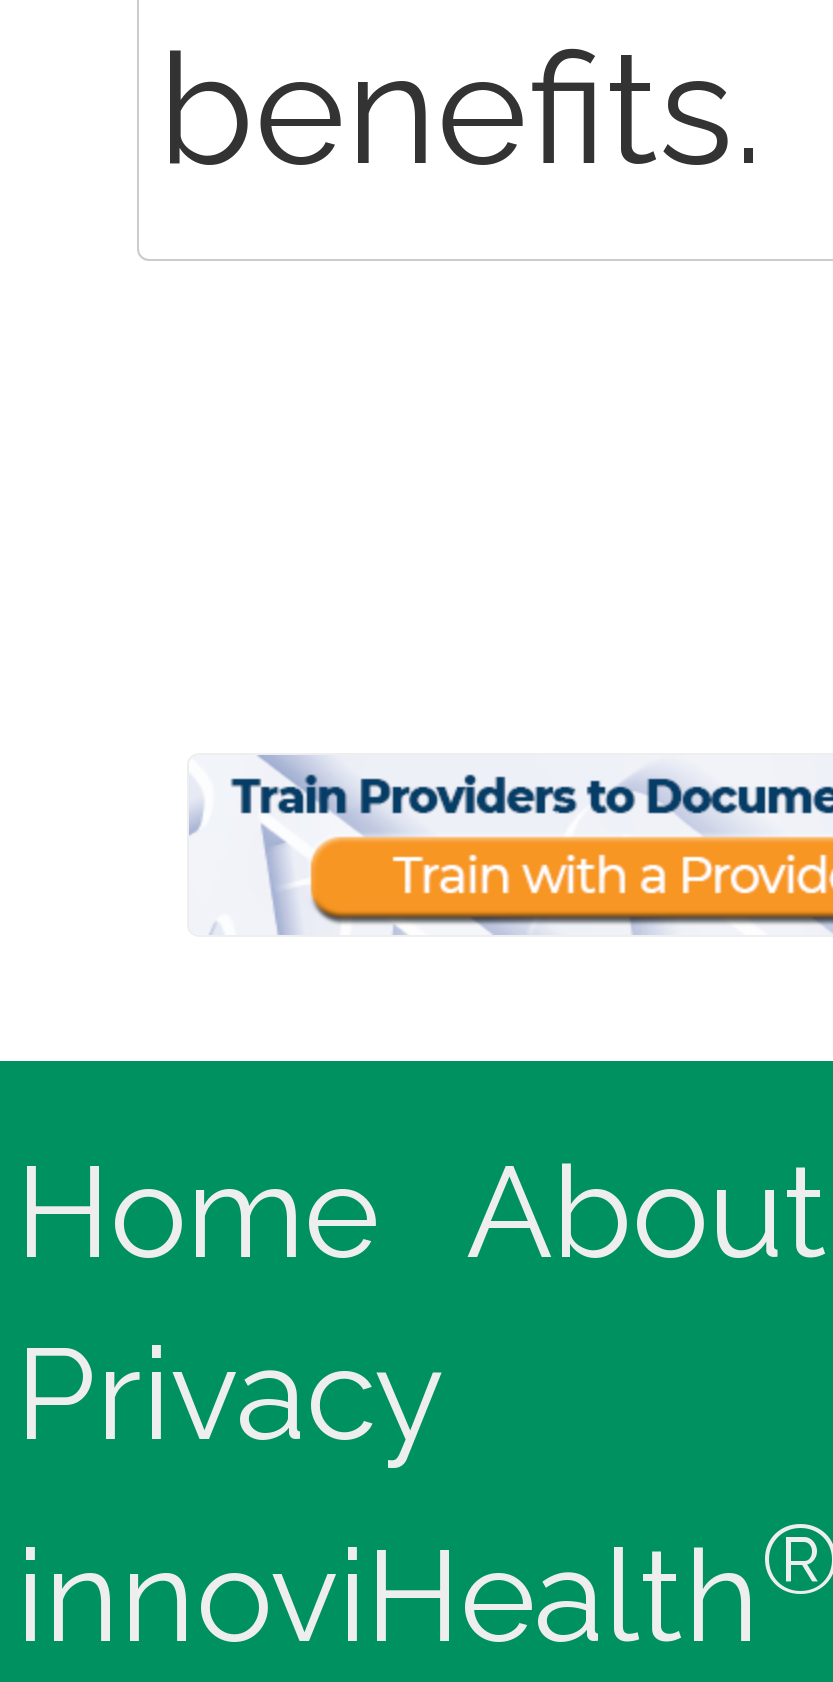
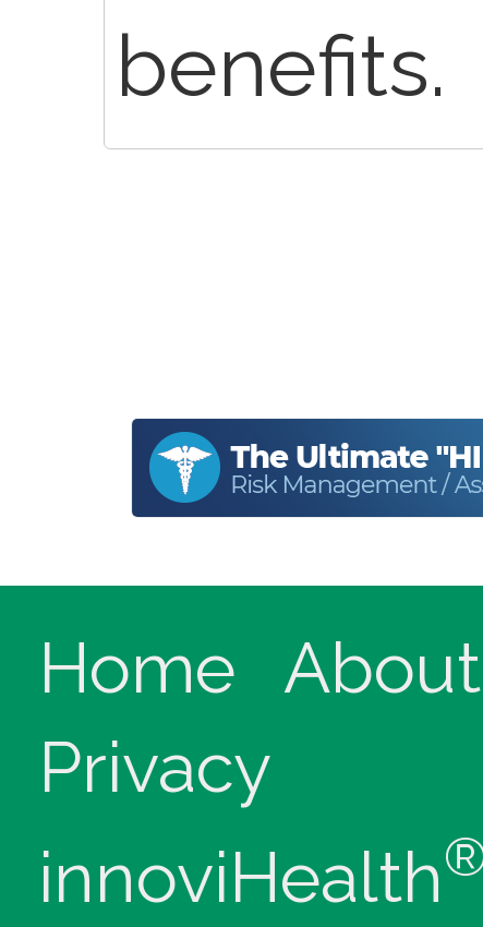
[189,755,827,935] [image] -> [131,418,480,518] [image]

